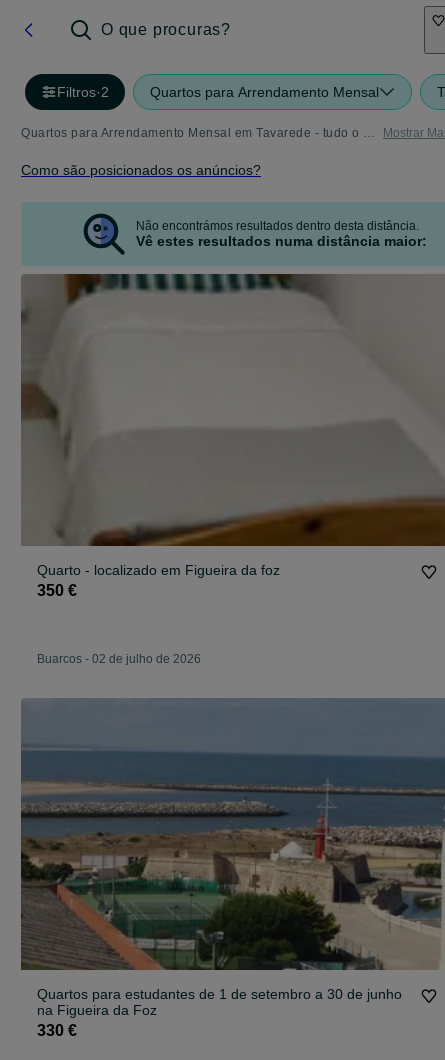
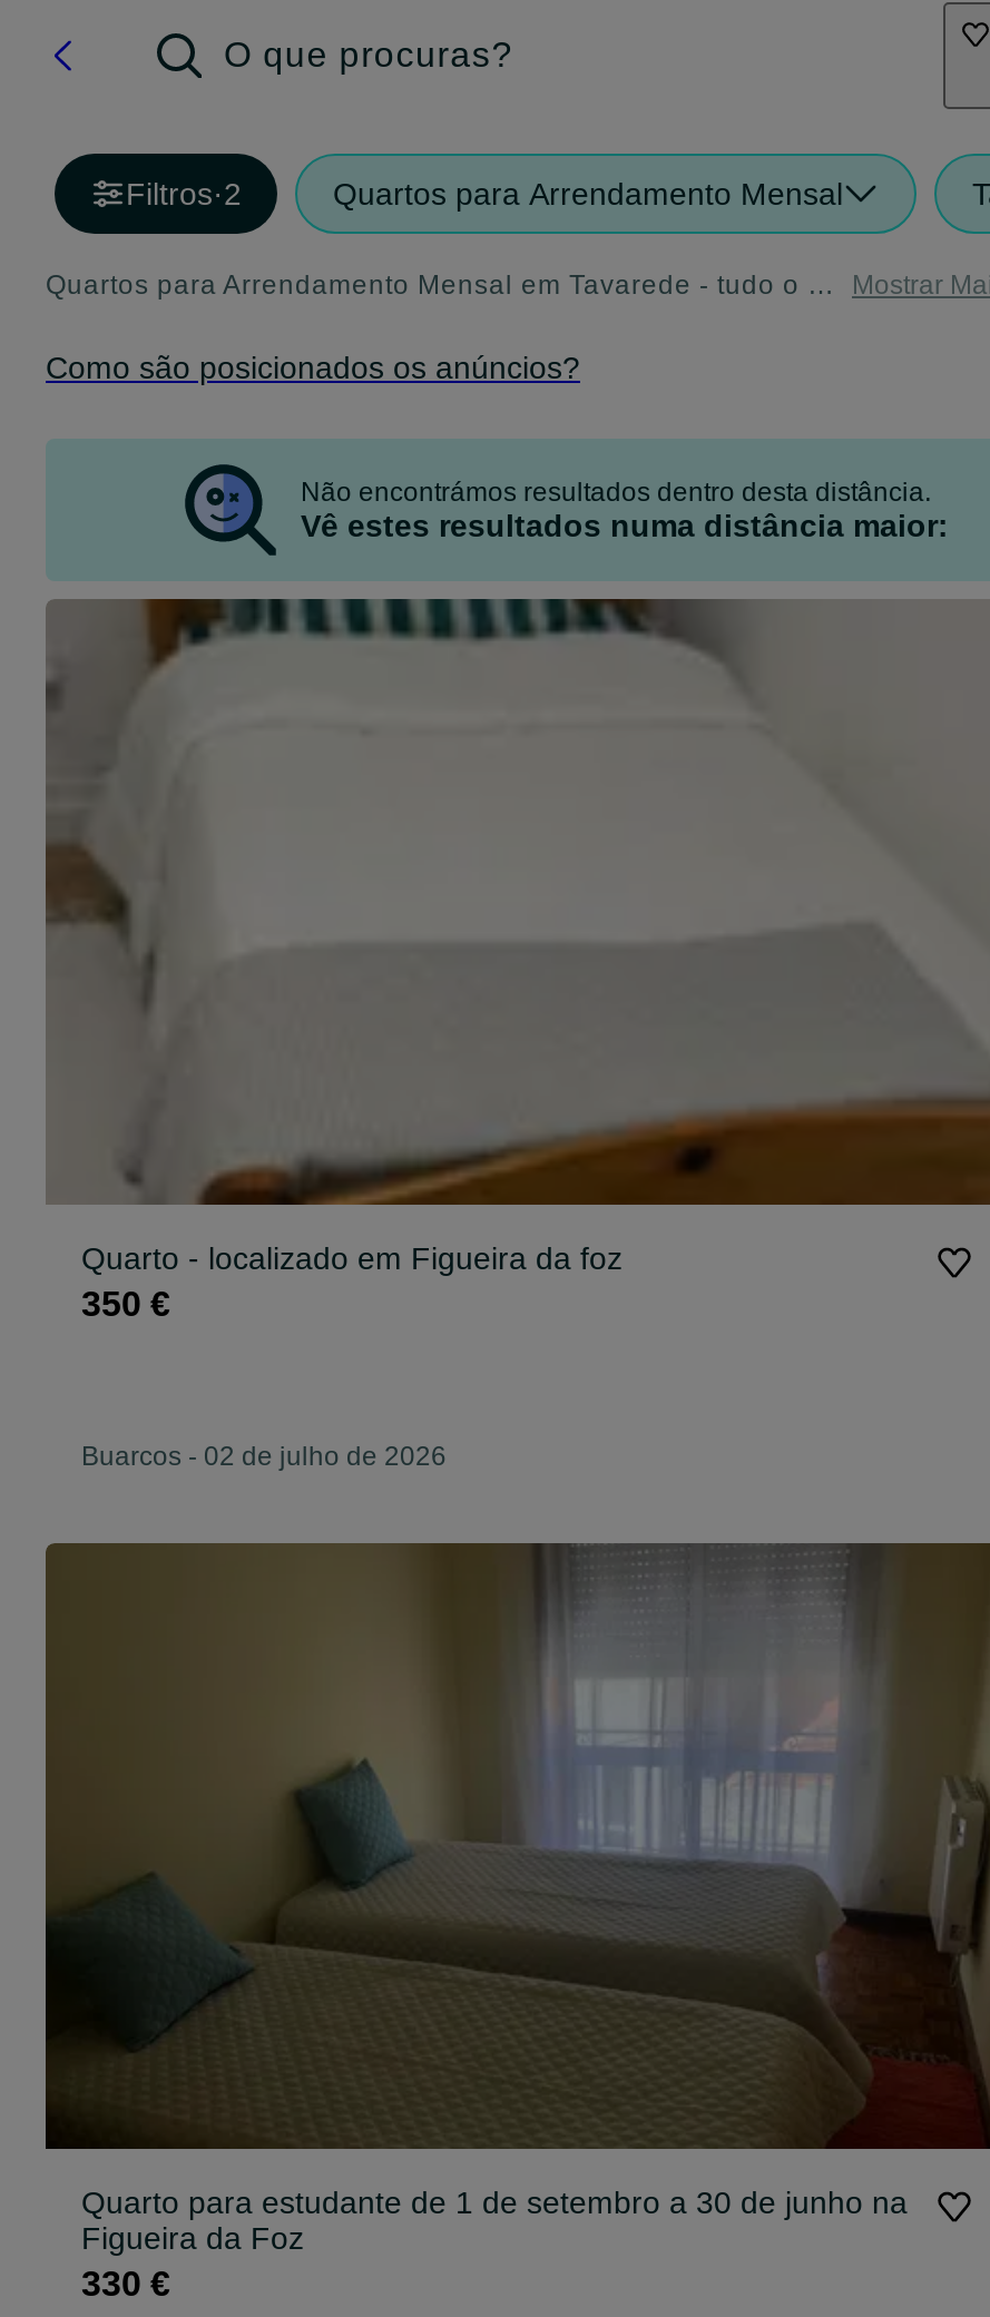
[20,698,442,1018] [image] | Quartos para estudantes de 1 de setembro a 30 de junho | na Figueira da Foz -> [43,1541,983,2256] [image] | Quarto para estudante de 1 de setembro a 30 de junho na | Figueira da Foz

